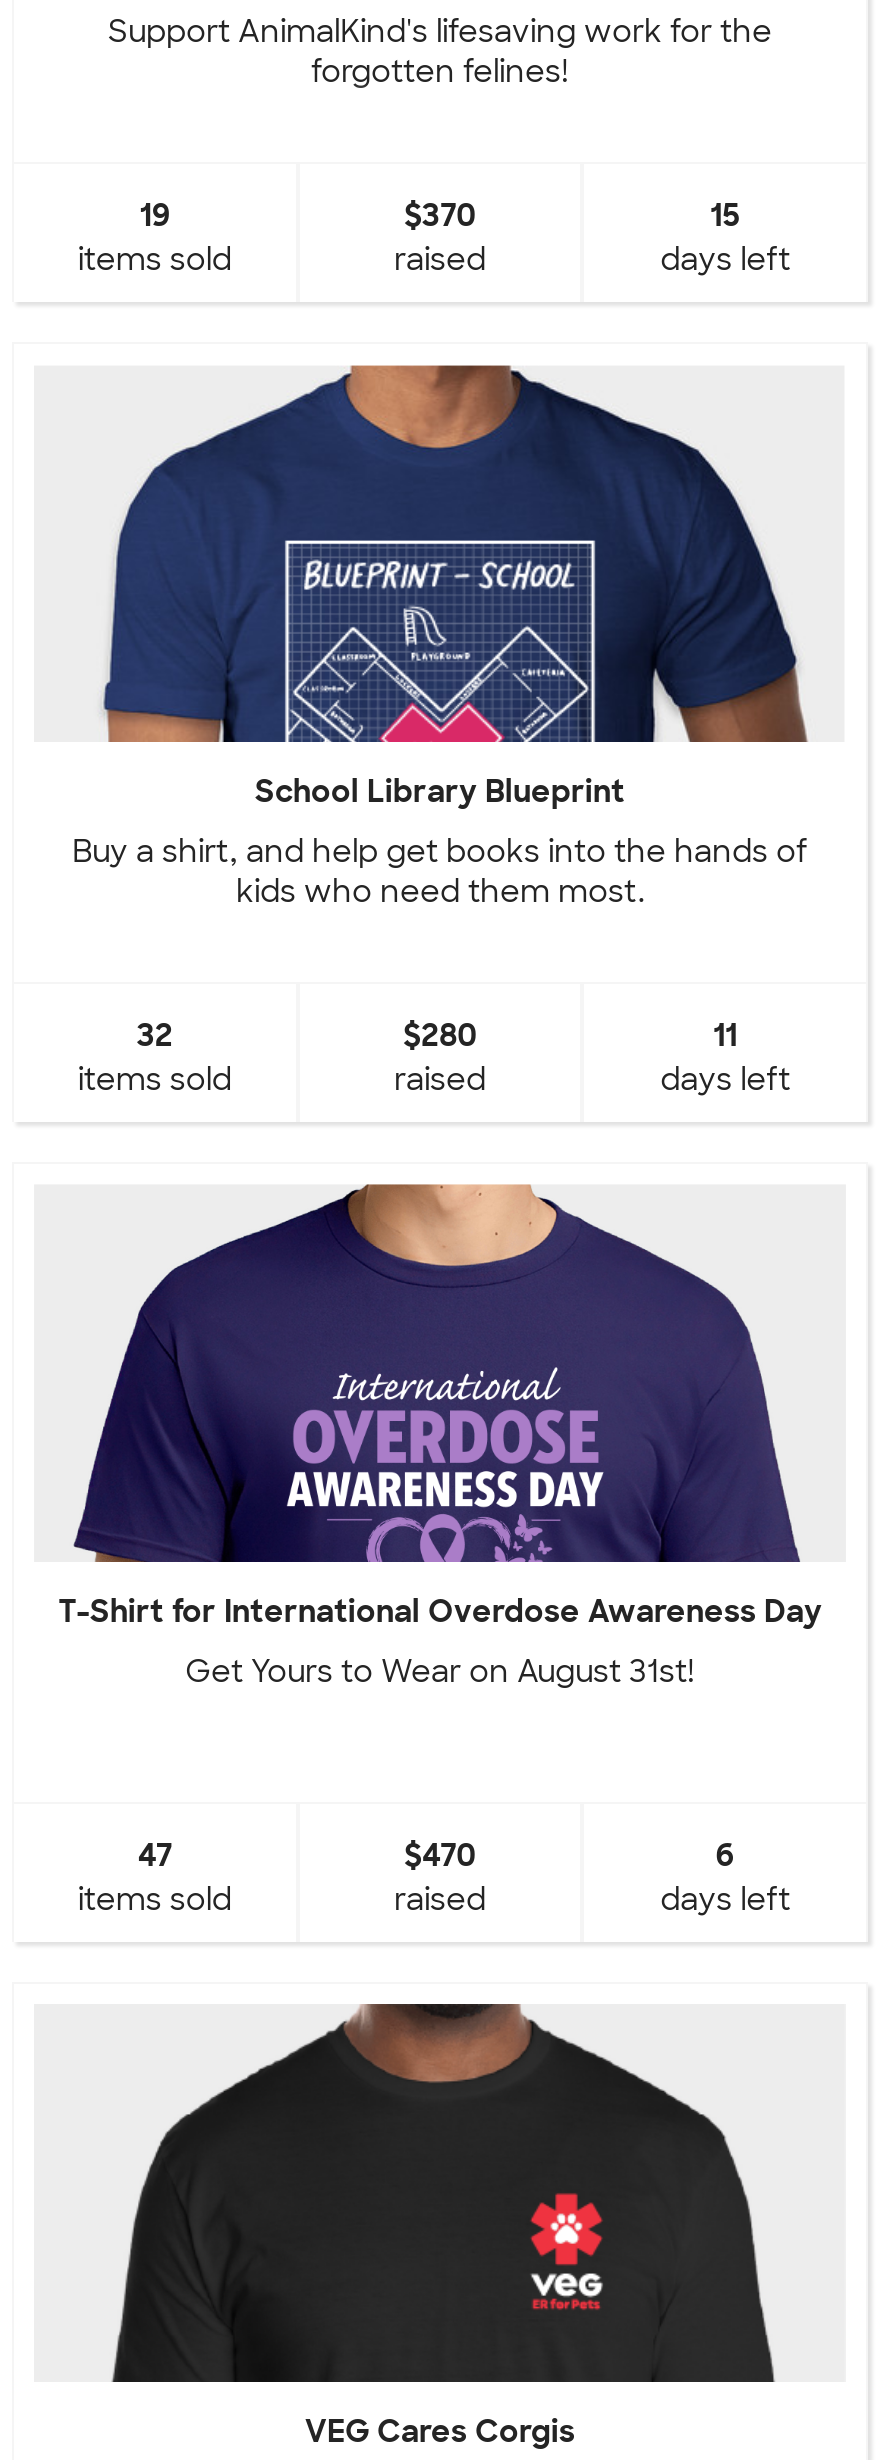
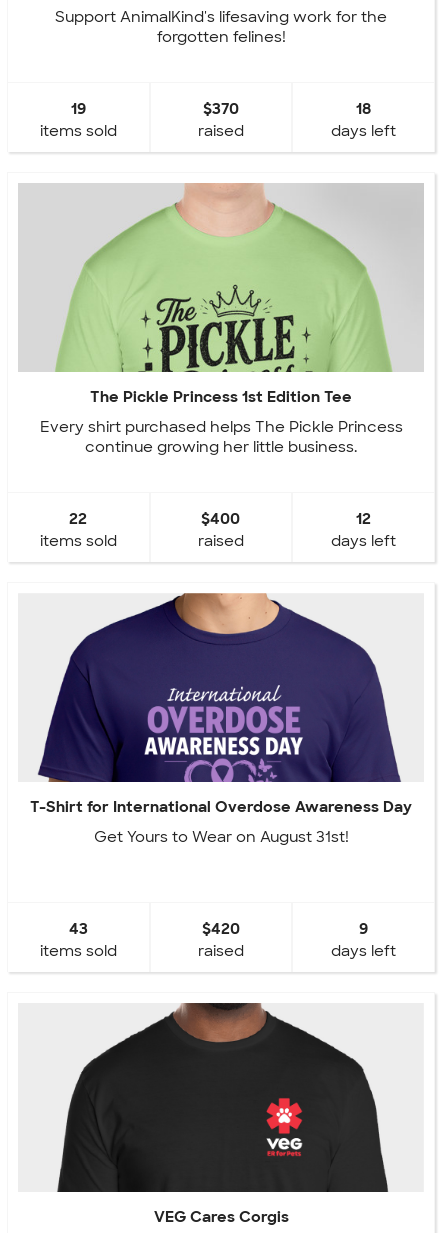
[710,195,740,235] 15 -> [356,99,371,119] 18
[102,364,842,811] [image] | School Library Blueprint -> [53,183,423,407] [image] | The Pickle Princess 1st Edition Tee
[72,831,808,911] Buy a shirt, and help get books into the hands of | kids who need them most. -> [39,417,402,457] Every shirt purchased helps The Pickle Princess | continue growing her little business.
[137,1015,173,1055] 32 -> [69,509,87,529] 22
[403,1015,477,1055] $280 -> [201,509,240,529] $400
[713,1015,737,1055] 11 -> [356,509,371,529] 12
[138,1835,172,1875] 47 -> [69,919,88,939] 43
[404,1835,476,1875] $470 -> [202,919,240,939] $420
[715,1835,735,1875] 6 -> [359,919,368,939] 9

